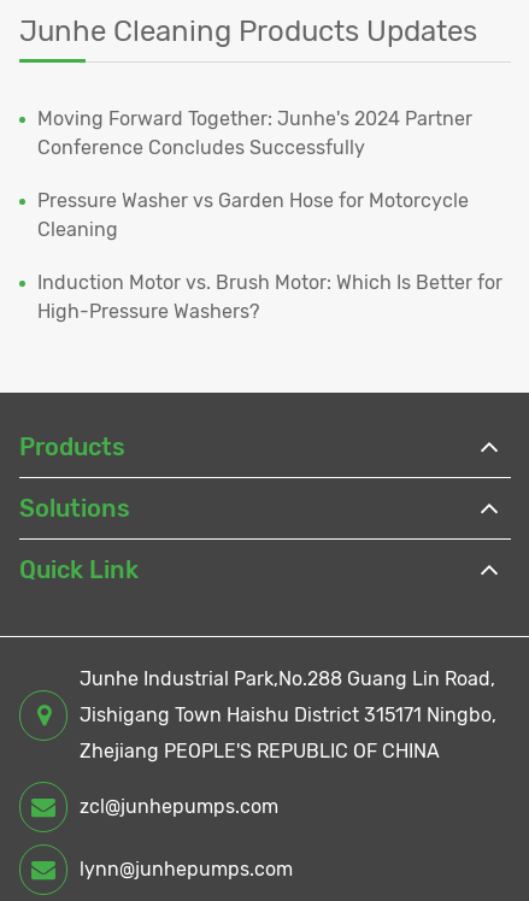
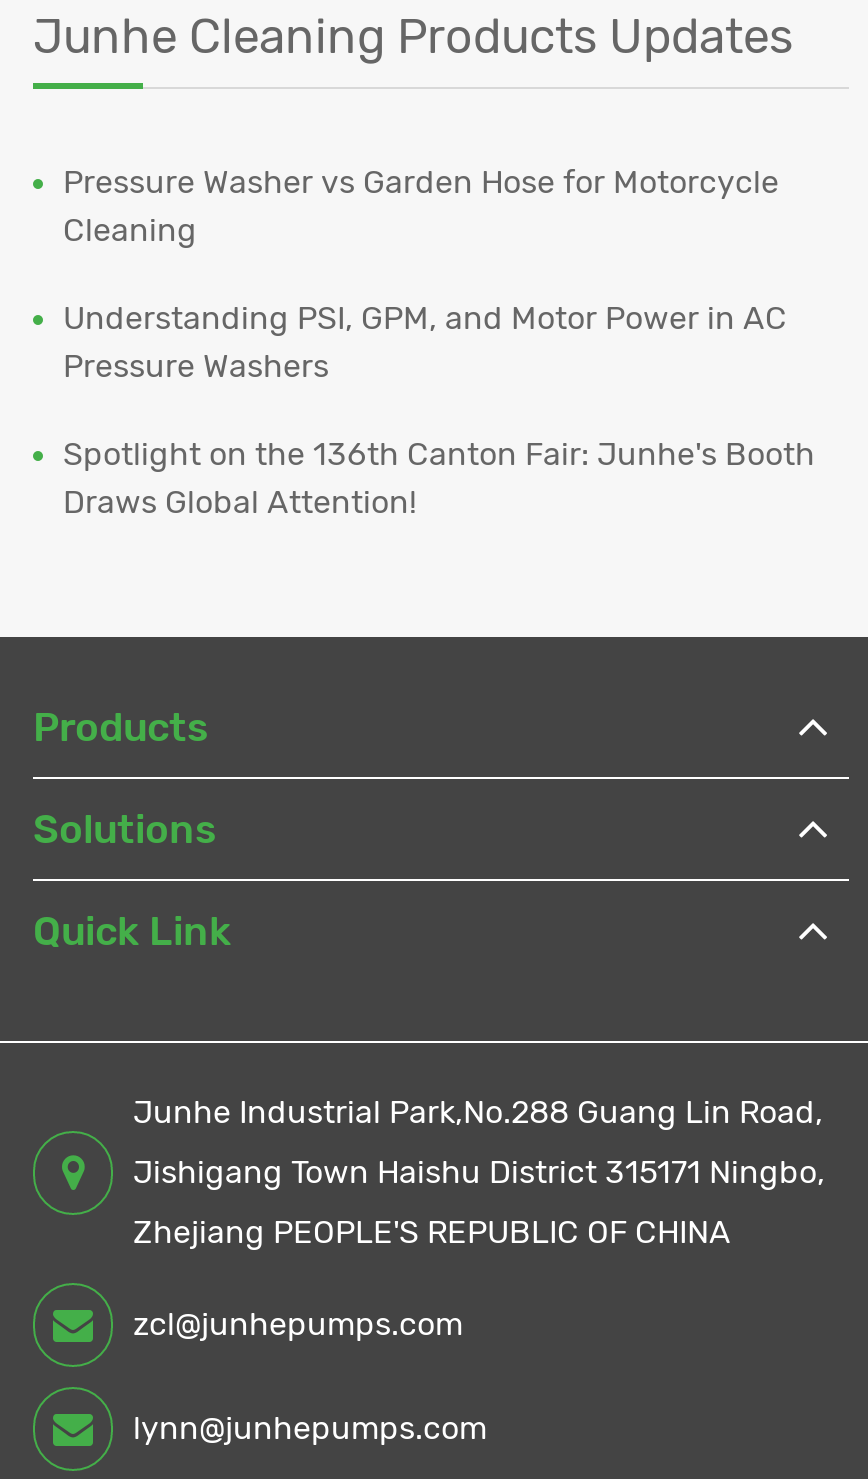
[37,107,472,158] Moving Forward Together: Junhe's 2024 Partner | Conference Concludes Successfully -> none
moved [37,189,469,240] -> [63,163,779,249]: Pressure Washer vs Garden Hose for Motorcycle | Cleaning
[37,270,502,322] Induction Motor vs. Brush Motor: Which Is Better for | High-Pressure Washers? -> [63,299,815,521] Understanding PSI, GPM, and Motor Power in AC | Pressure Washers | Spotlight on the 136th Canton Fair: Junhe's Booth | Draws Global Attention!

